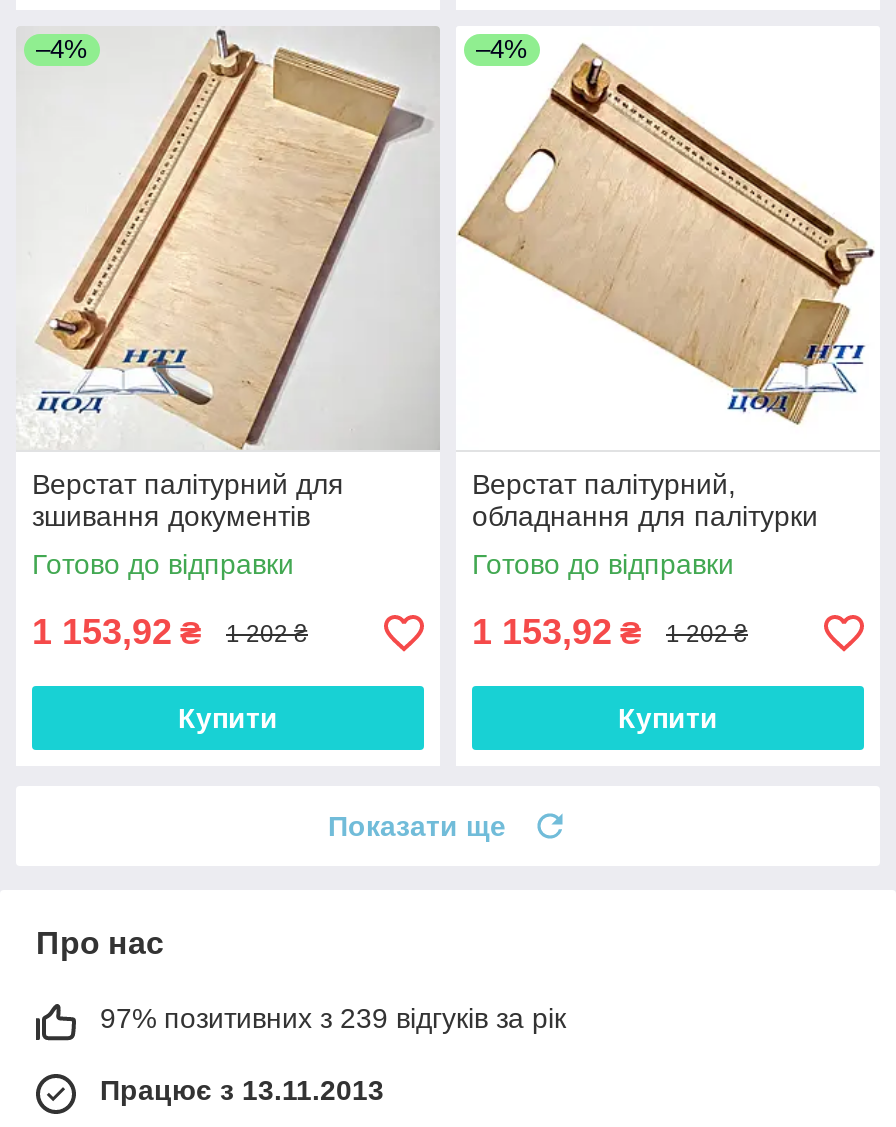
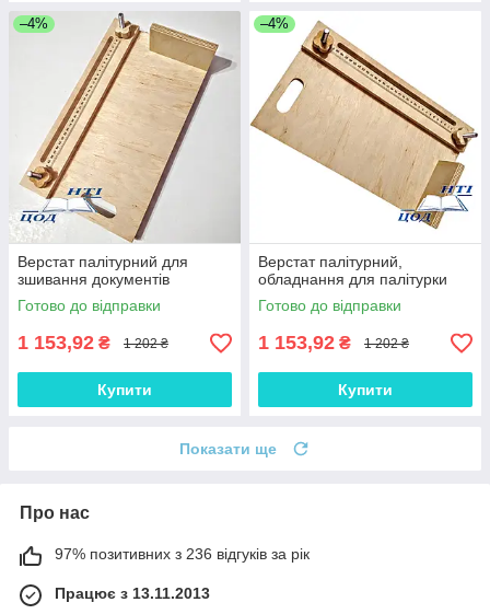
[100,1003,566,1035] 97% позитивних з 239 відгуків за рік -> [55,546,310,563] 97% позитивних з 236 відгуків за рік

